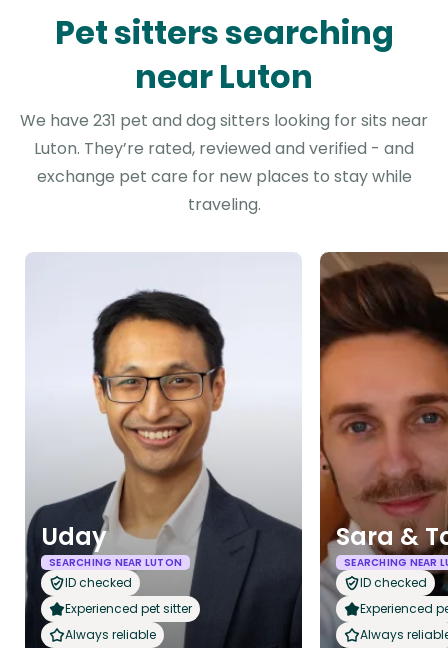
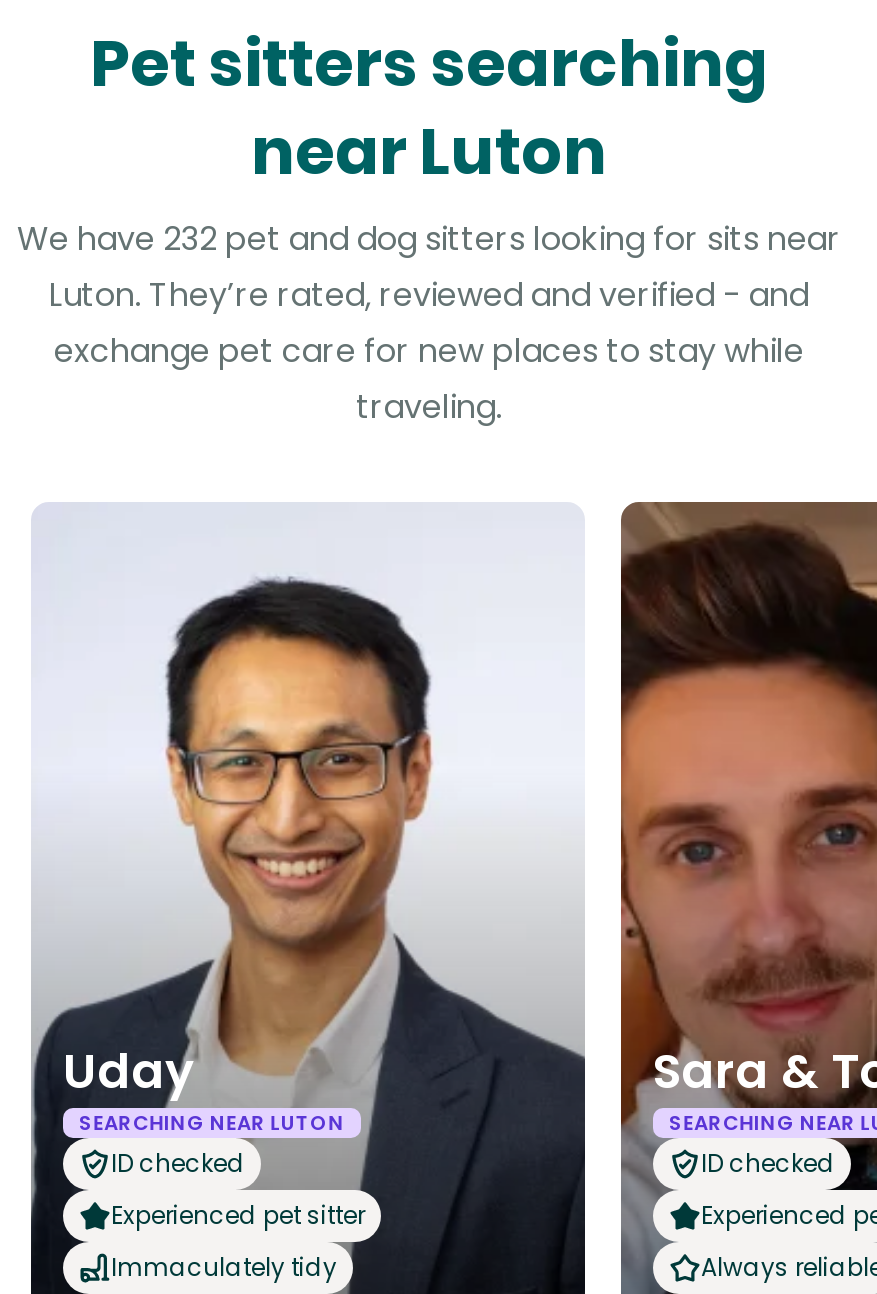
[20,109,428,132] We have 231 pet and dog sitters looking for sits near -> [17,216,841,262] We have 232 pet and dog sitters looking for sits near
[65,626,156,643] Always reliable -> [111,1250,337,1284] Immaculately tidy

